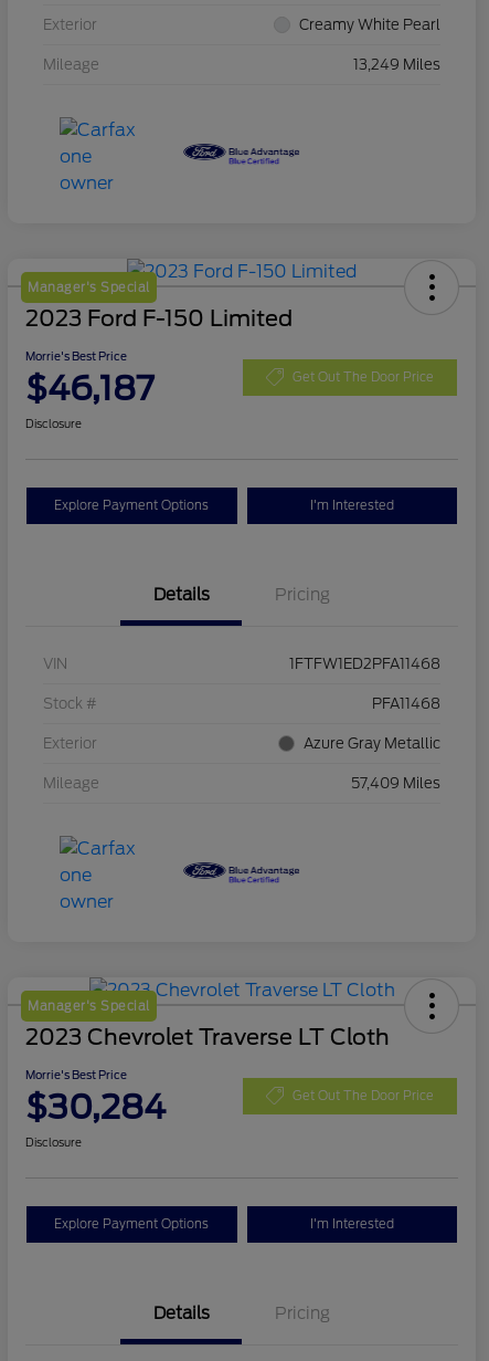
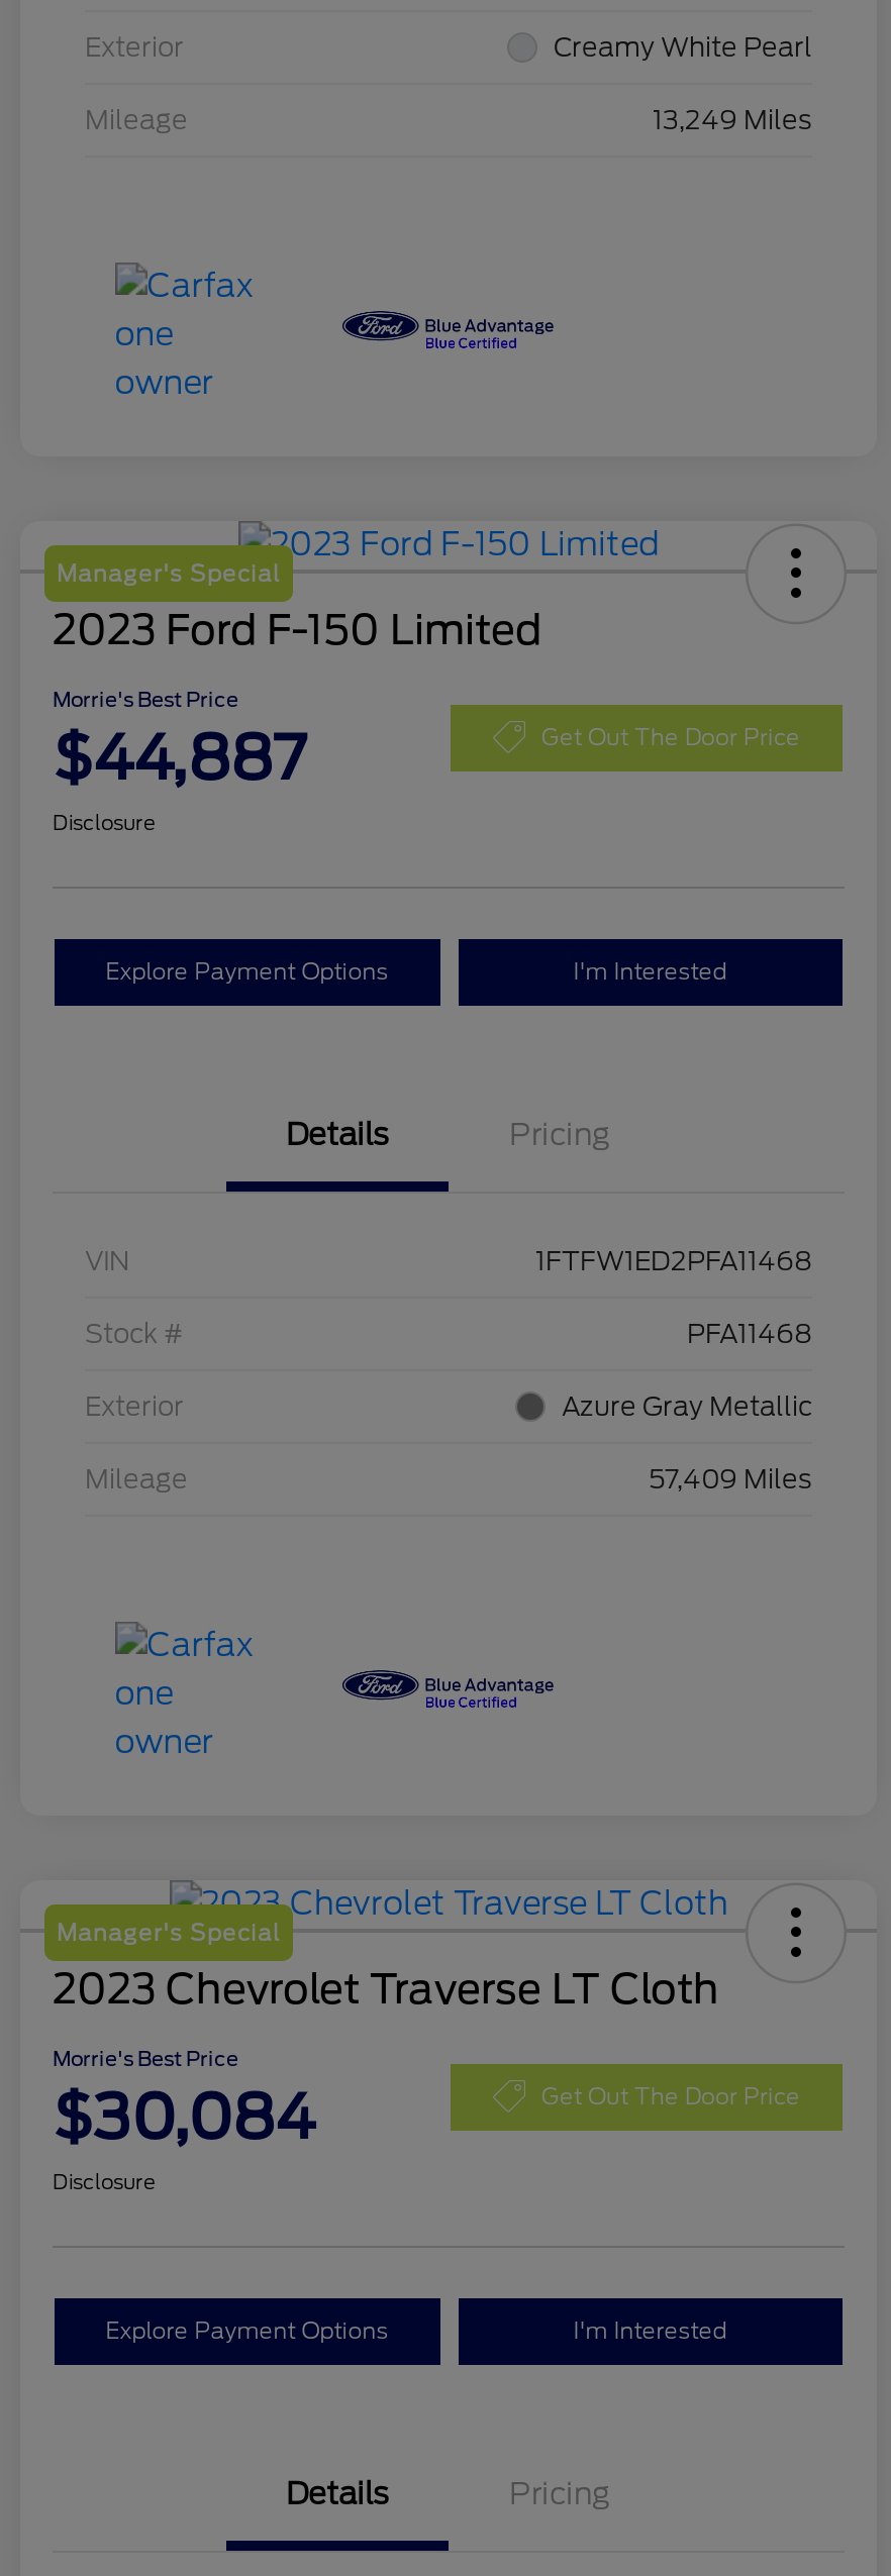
[25,368,153,408] $46,187 -> [53,721,305,794] $44,887
[25,1087,166,1127] $30,284 -> [53,2081,315,2153] $30,084

